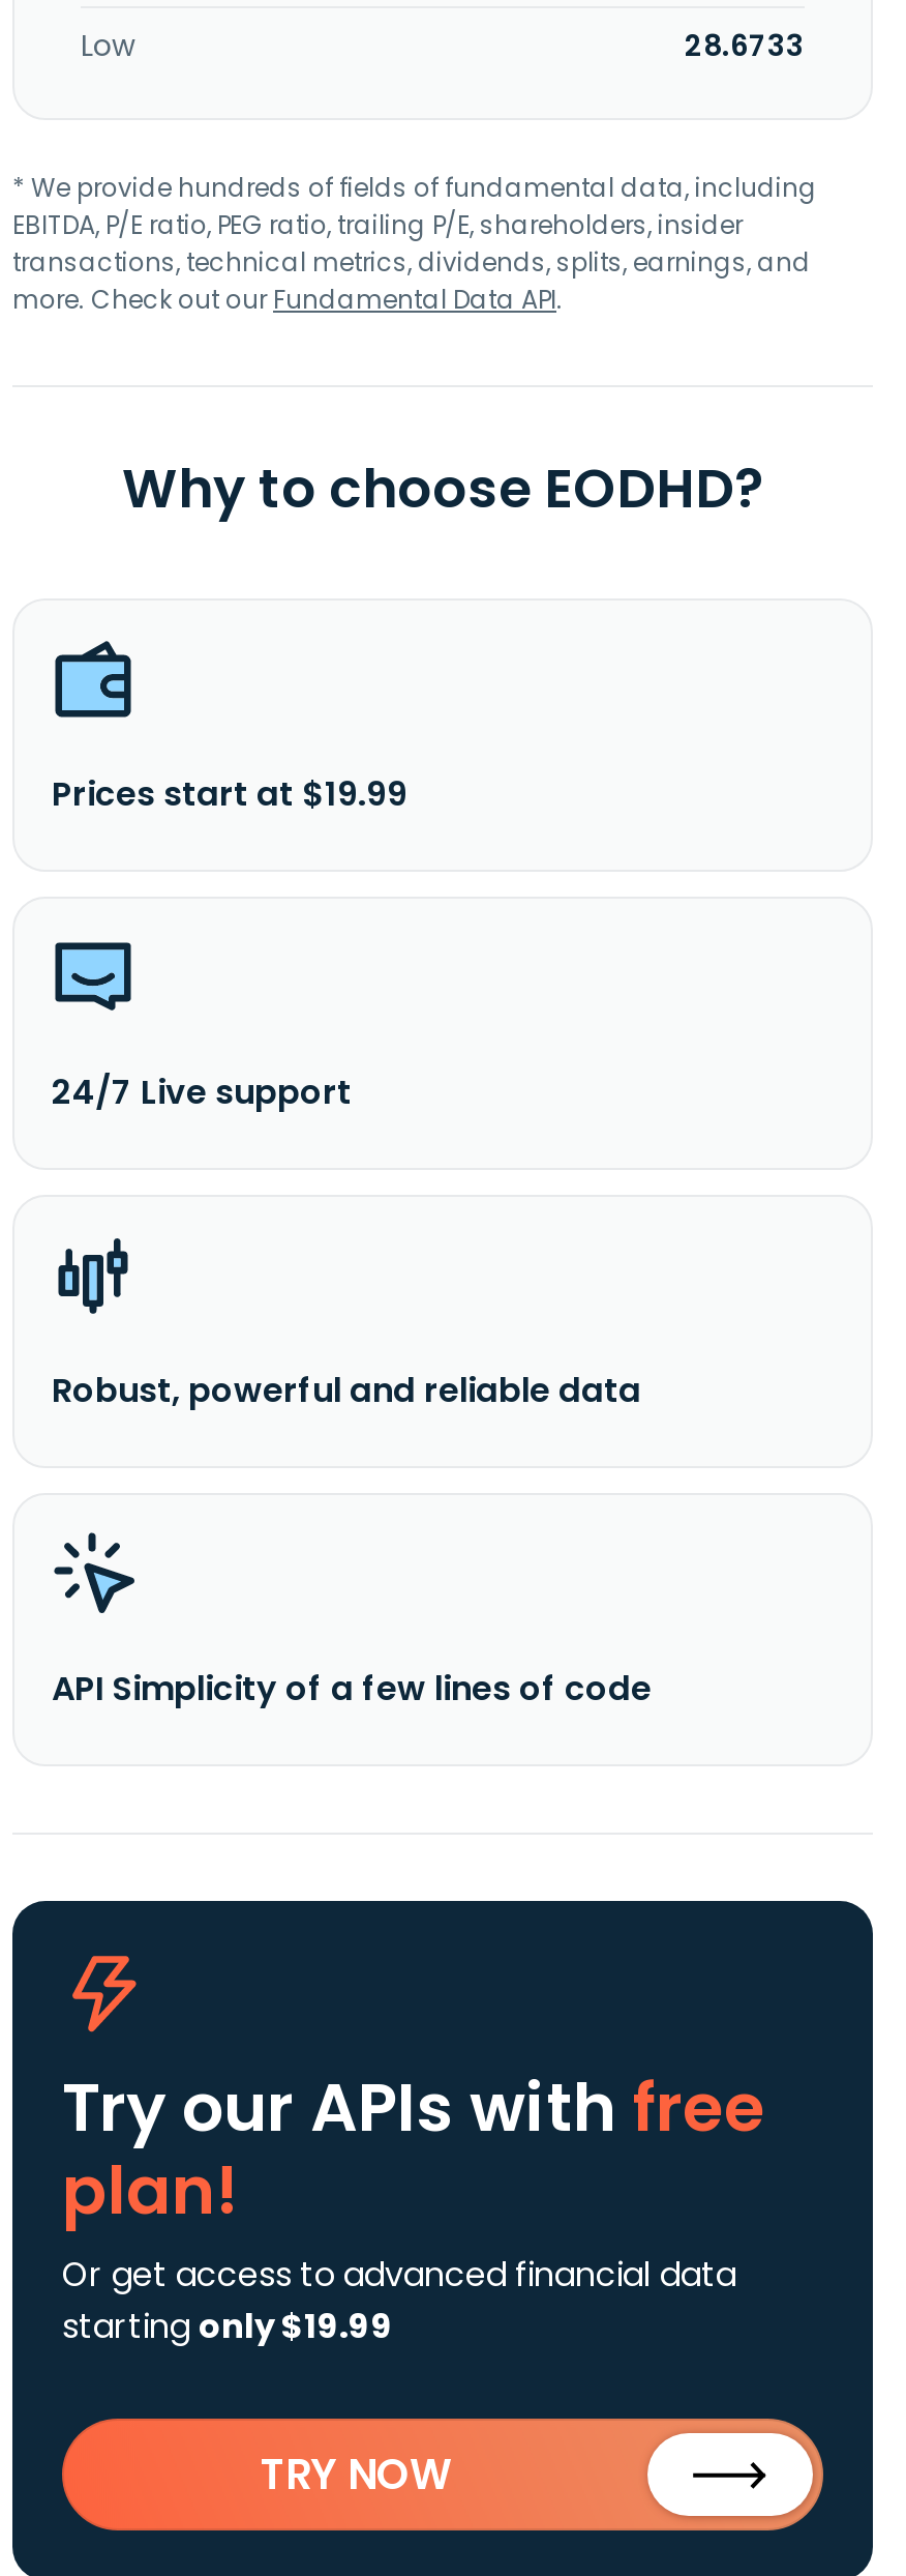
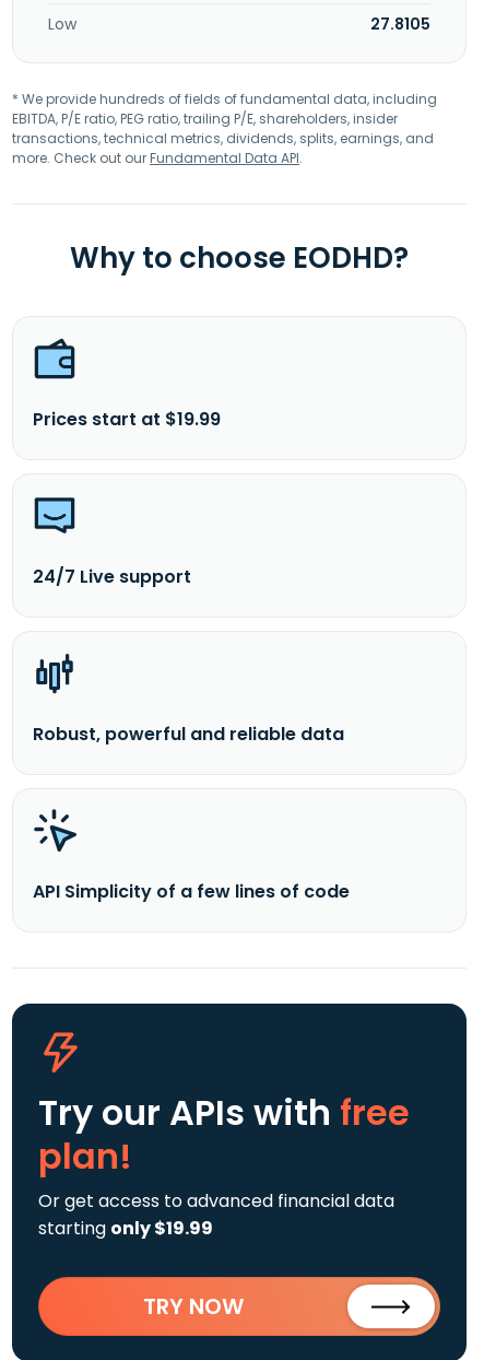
[685,25,805,66] 28.6733 -> [370,13,430,35] 27.8105

